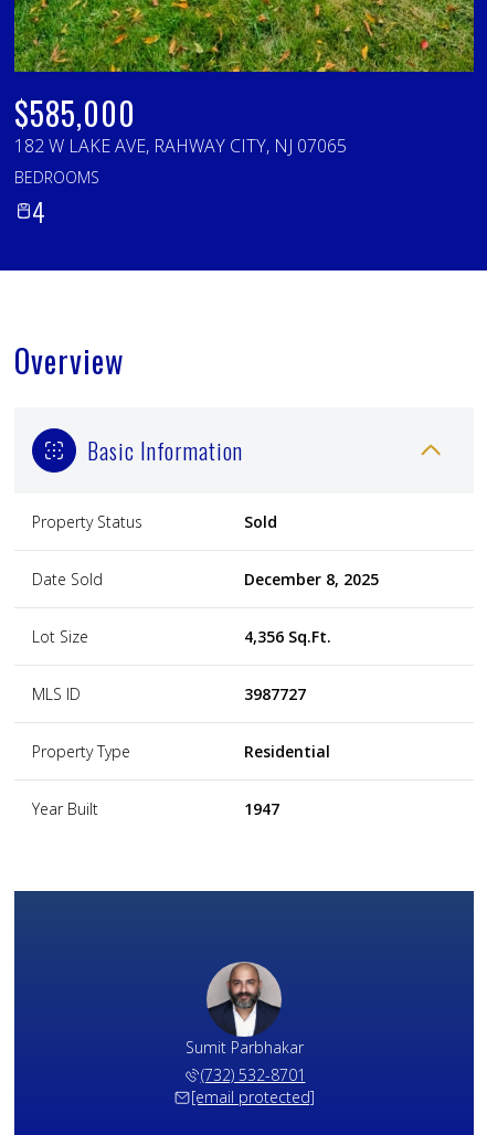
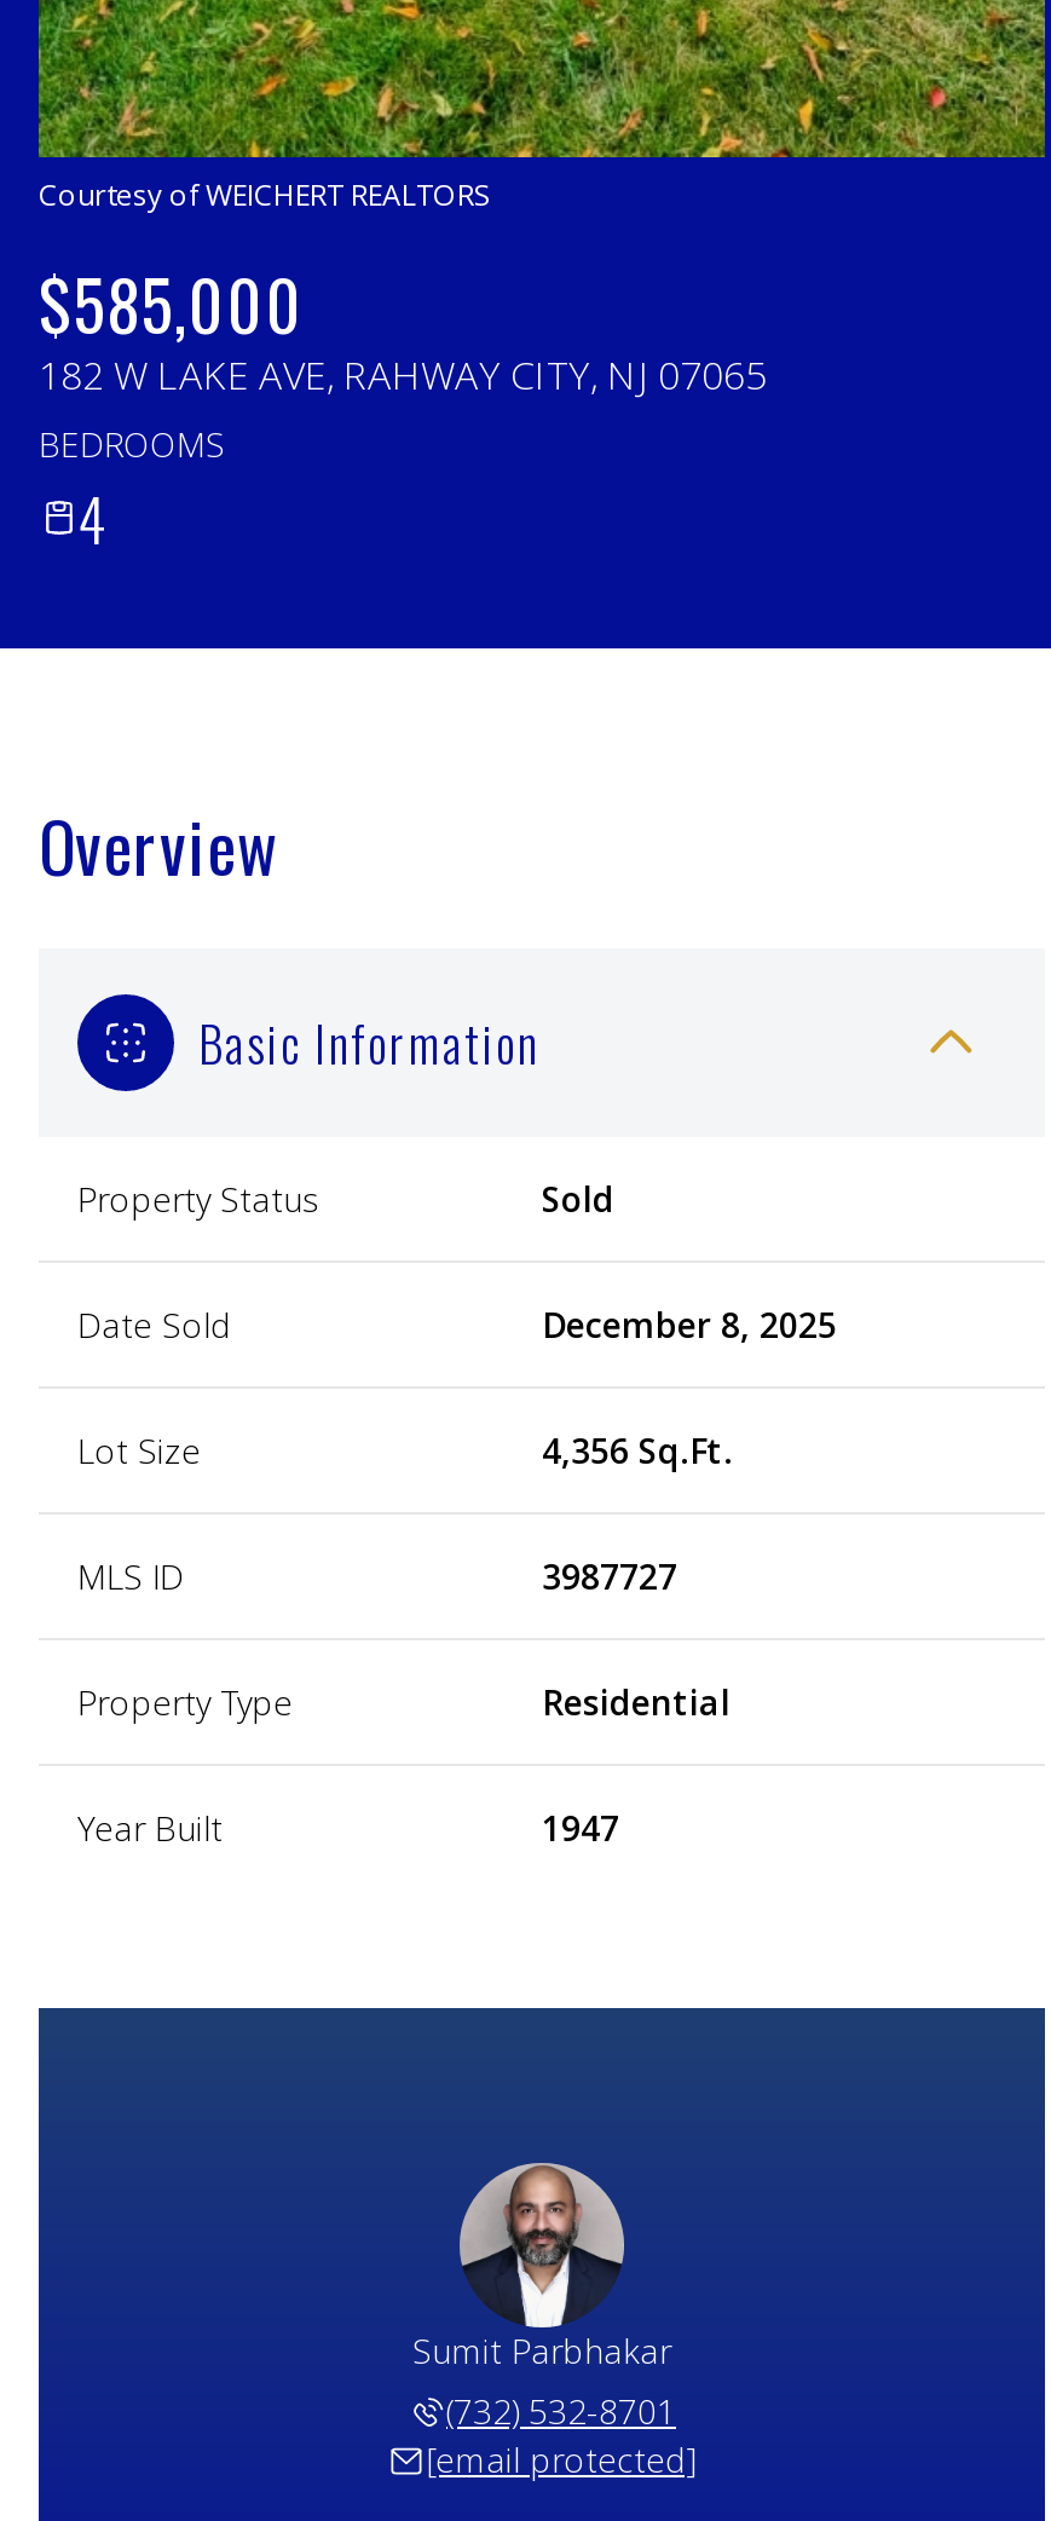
none -> [39,174,489,215] Courtesy of WEICHERT REALTORS

